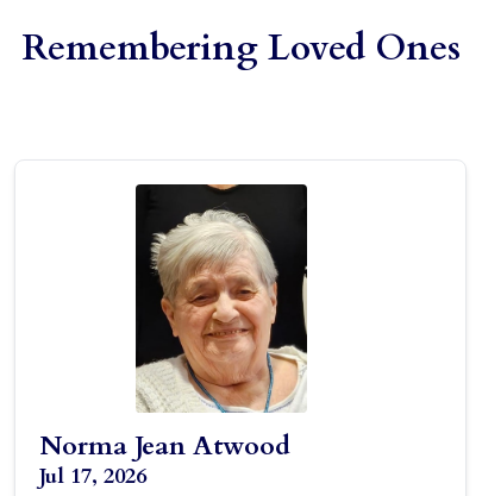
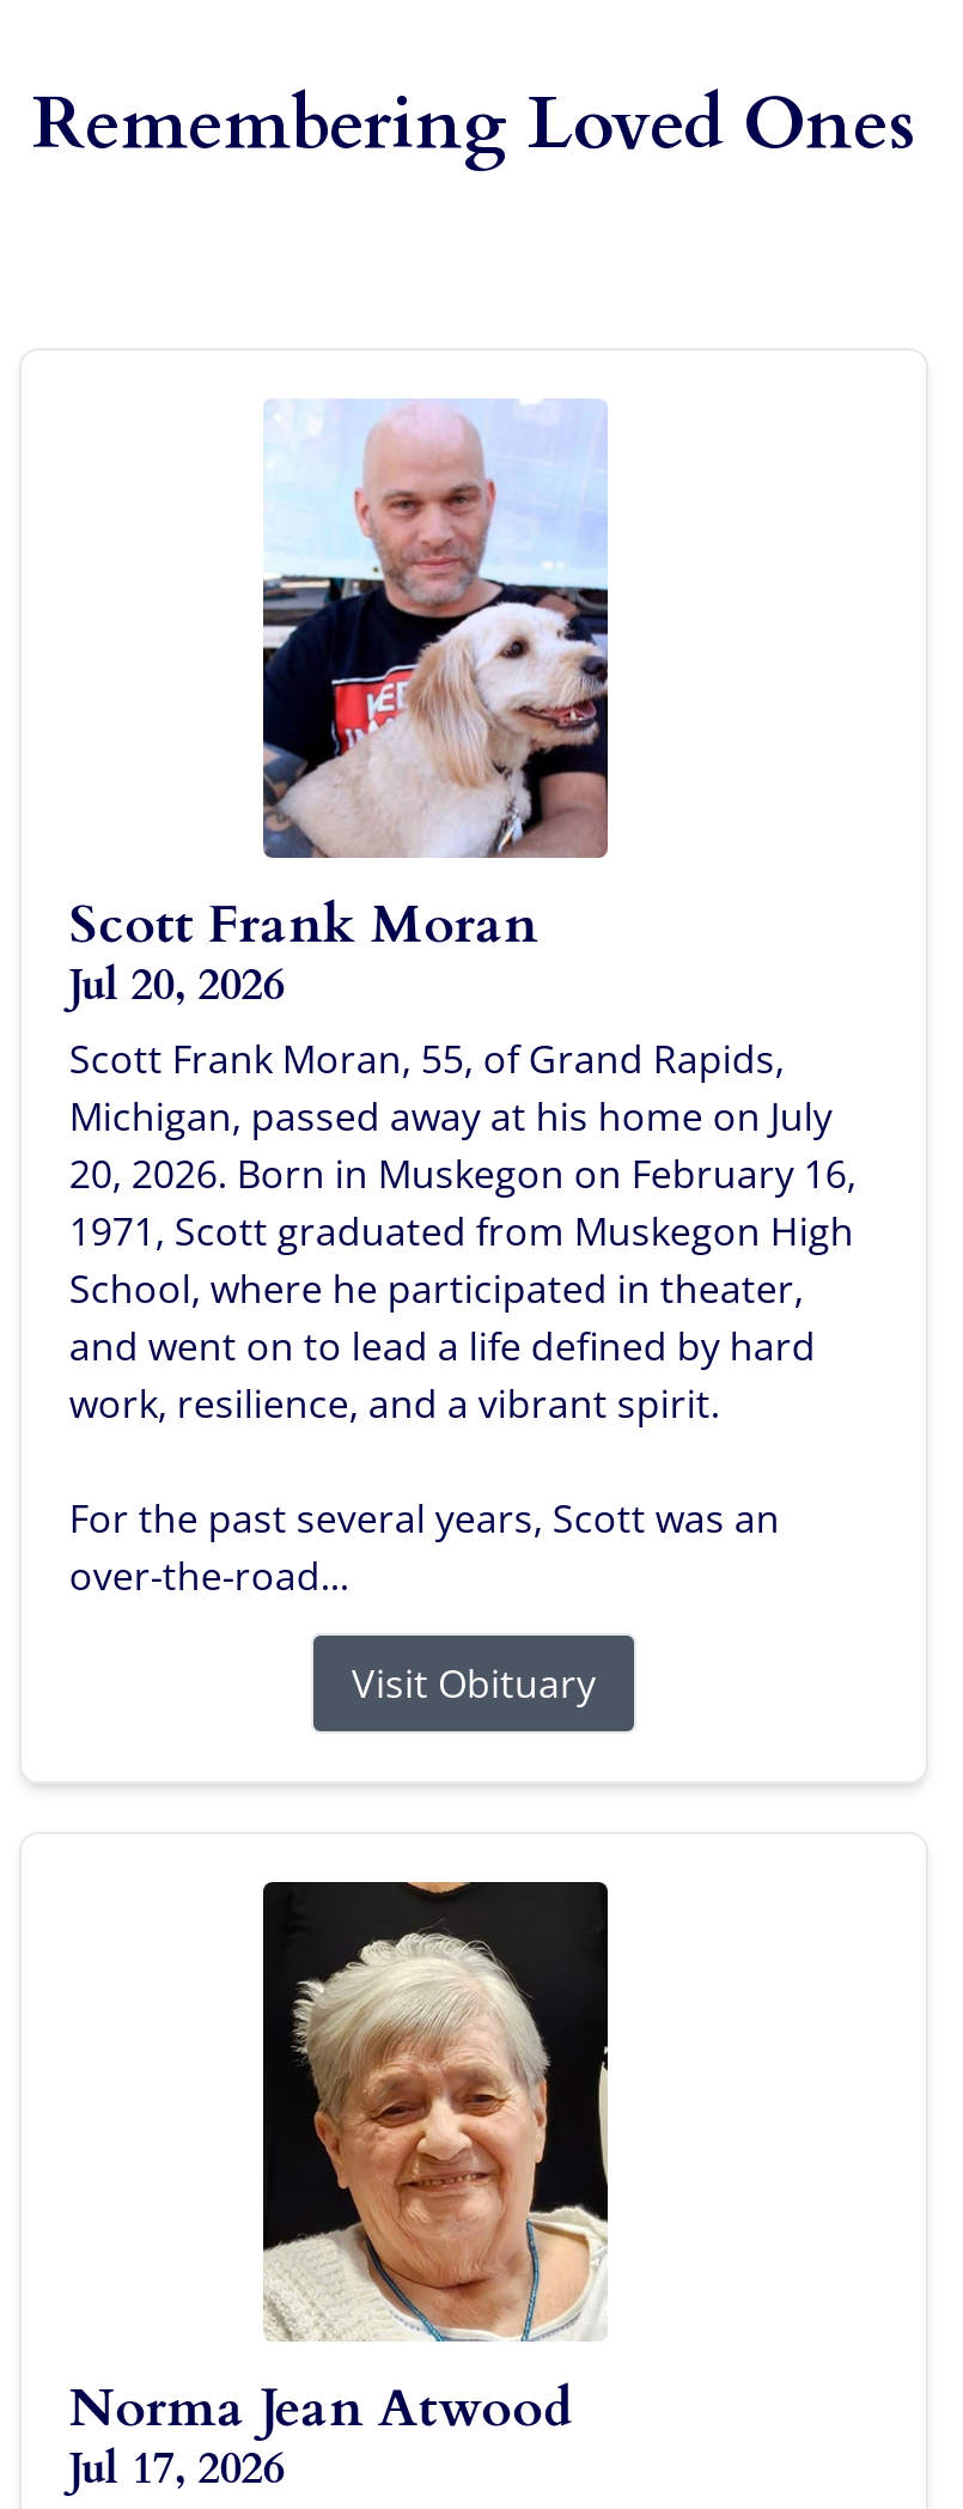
none -> [69,398,856,1710] [image] | Scott Frank Moran | Jul 20, 2026 | Scott Frank Moran, 55, of Grand Rapids, | Michigan, passed away at his home on July | 20, 2026. Born in Muskegon on February 16, | 1971, Scott graduated from Muskegon High | School, where he participated in theater, | and went on to lead a life defined by hard | work, resilience, and a vibrant spirit. | For the past several years, Scott was an | over-the-road... | Visit Obituary

